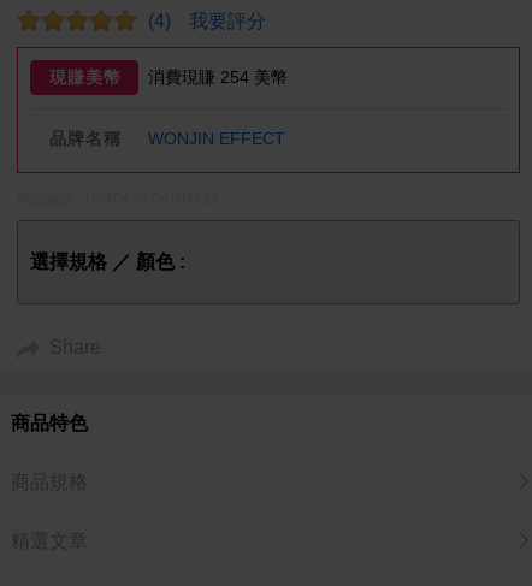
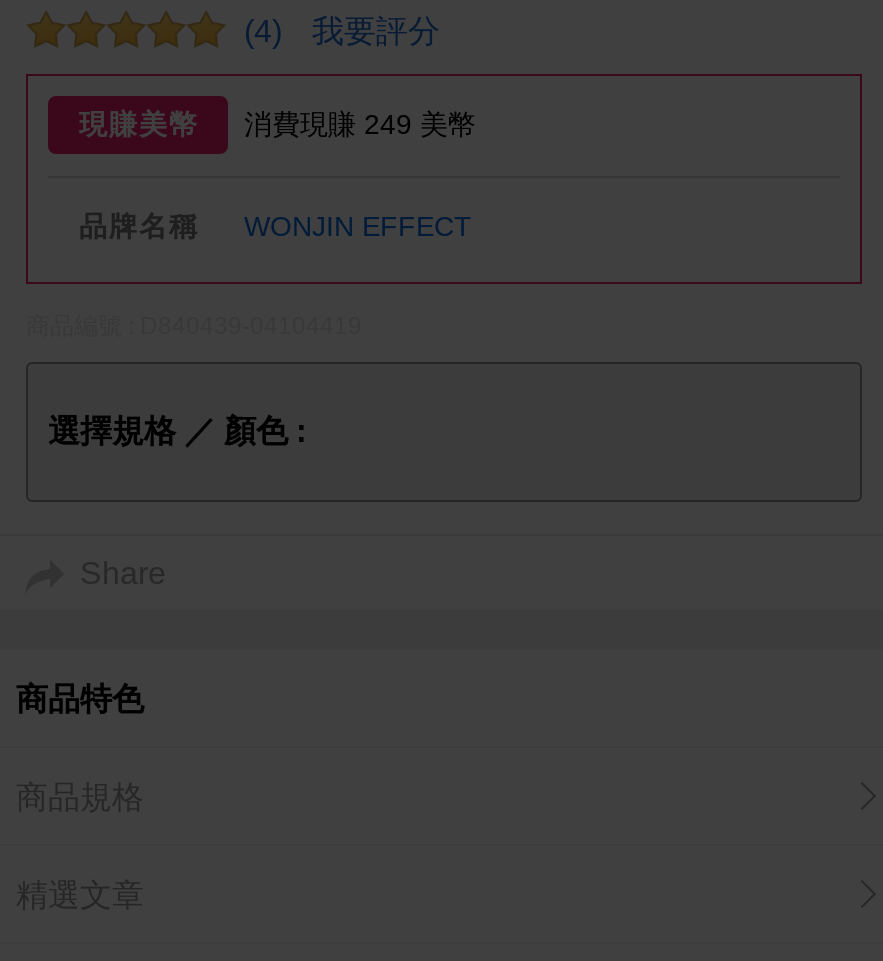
[148,68,288,87] 消費現賺 254 美幣 -> [244,109,476,141] 消費現賺 249 美幣

